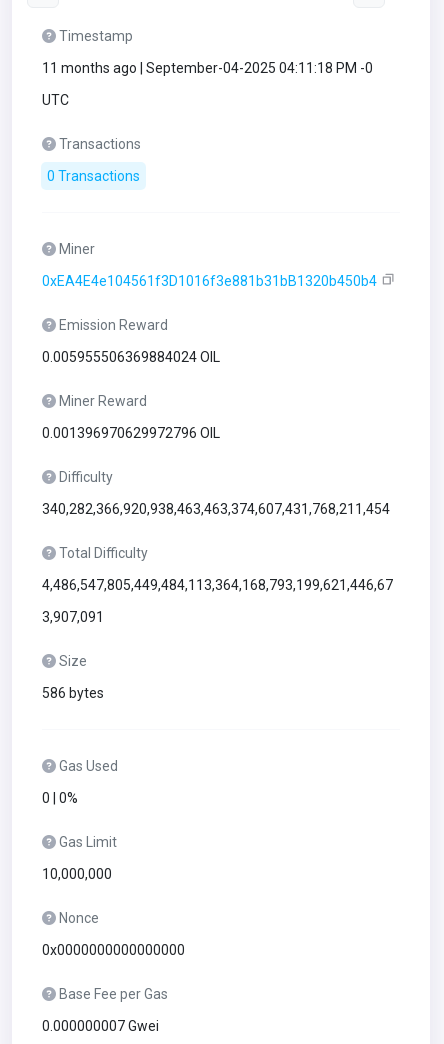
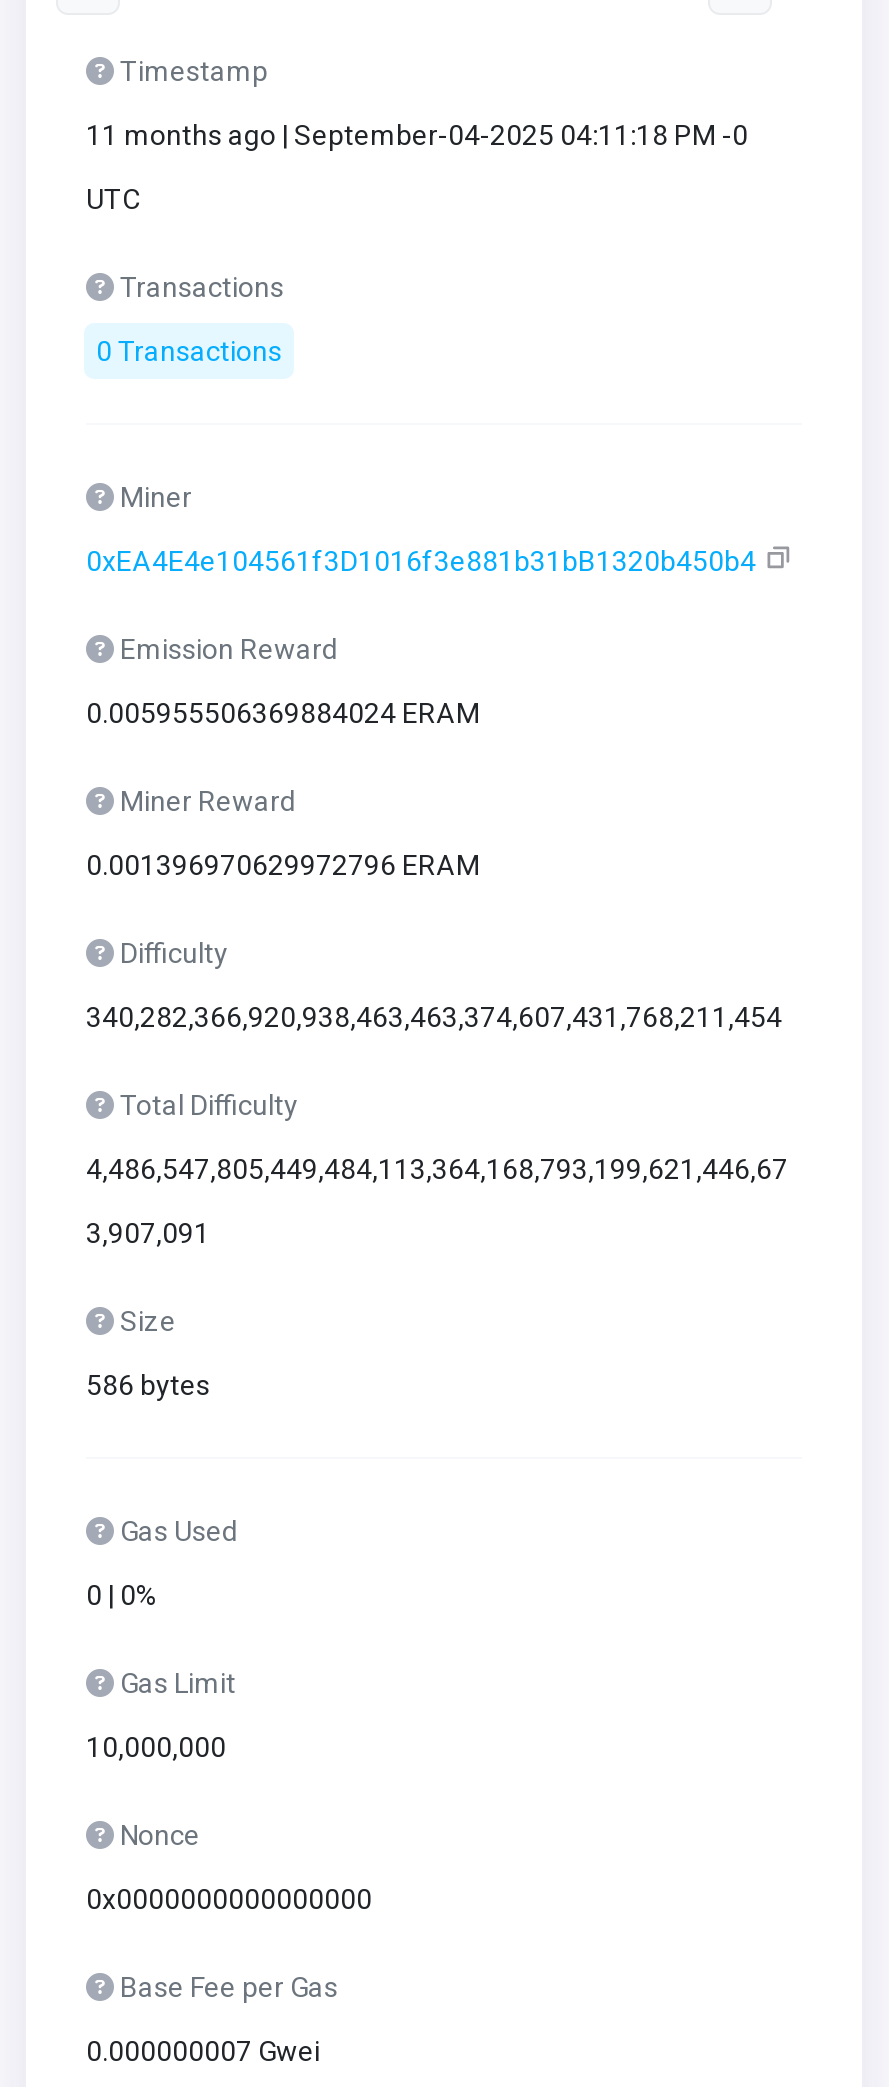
[42,349,220,365] 0.005955506369884024 OIL -> [86,697,480,729] 0.005955506369884024 ERAM
[42,425,220,441] 0.001396970629972796 OIL -> [86,849,480,881] 0.001396970629972796 ERAM

